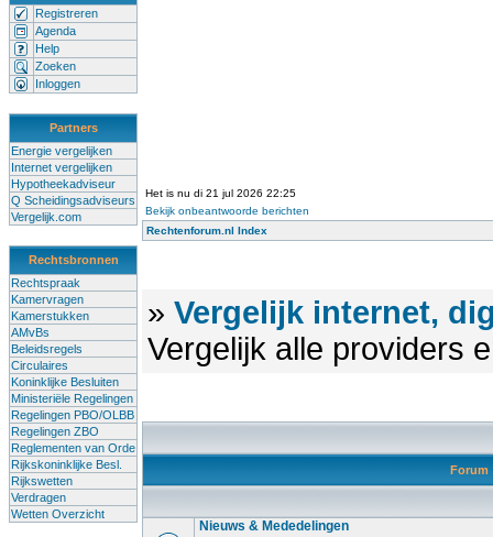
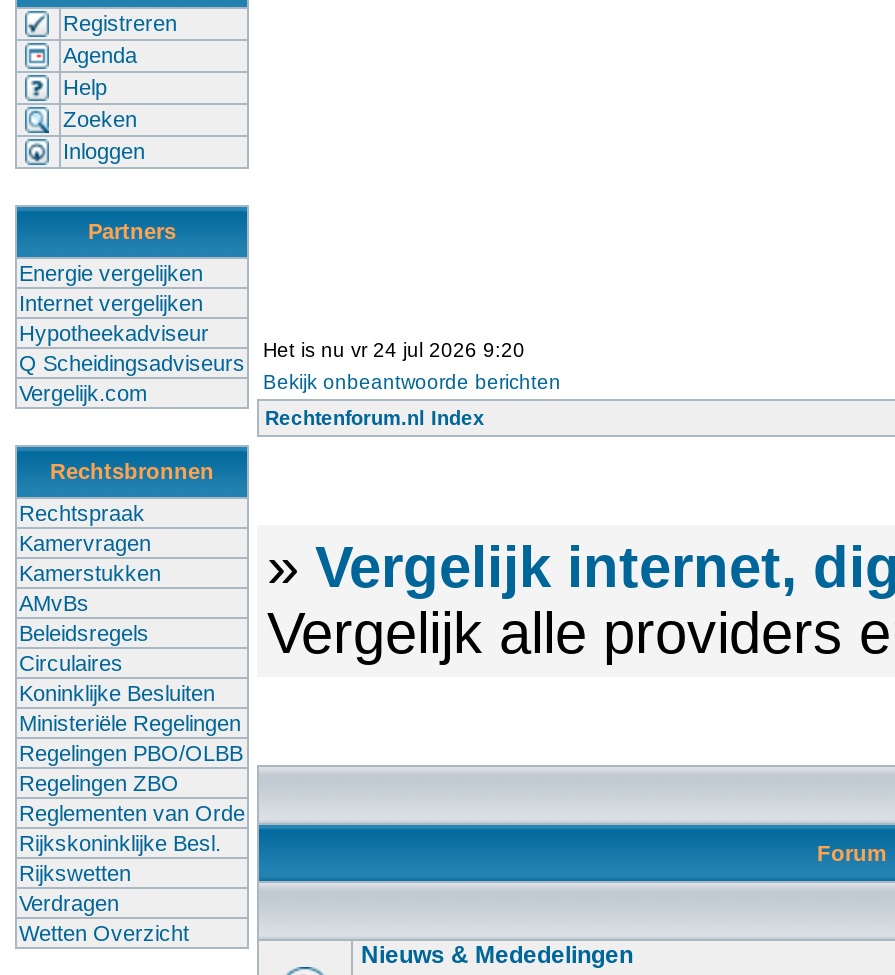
[145,187,296,199] Het is nu di 21 jul 2026 22:25 -> [263,339,525,361] Het is nu vr 24 jul 2026 9:20

